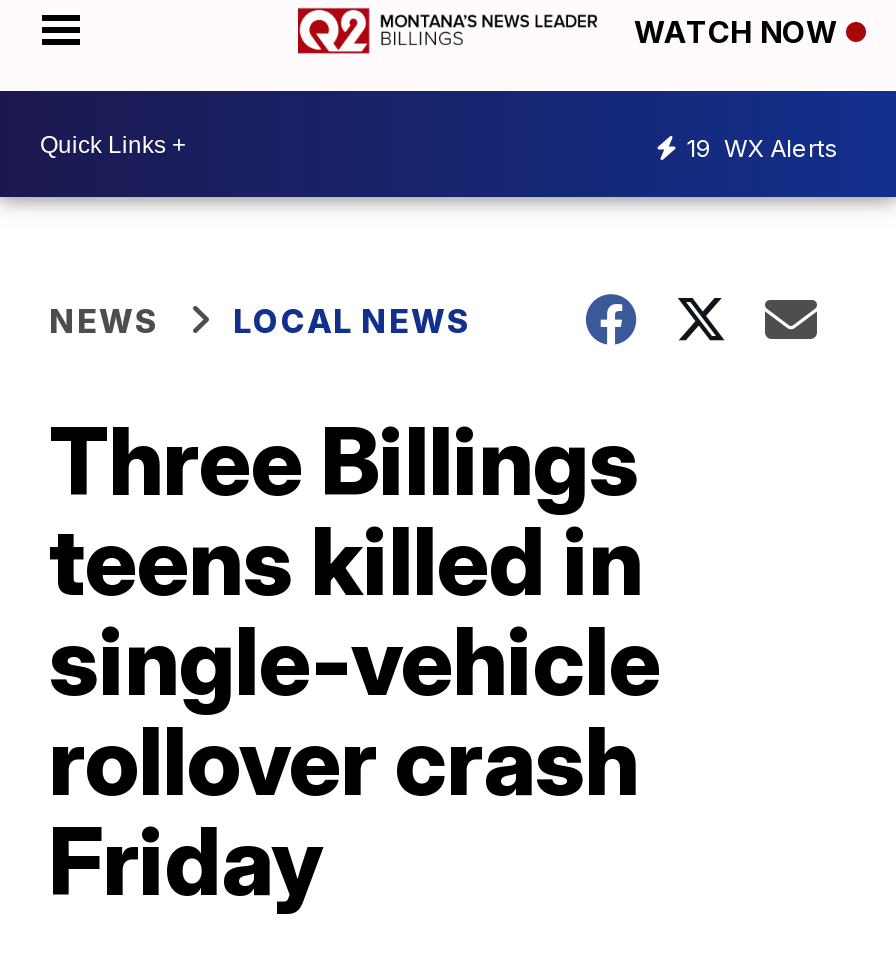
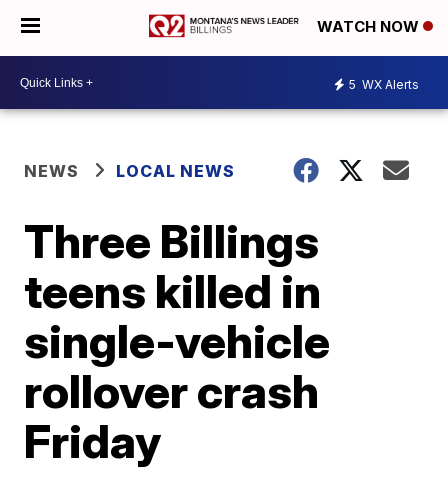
[686,132,838,162] 19 WX Alerts -> [349,76,419,91] 5 WX Alerts

